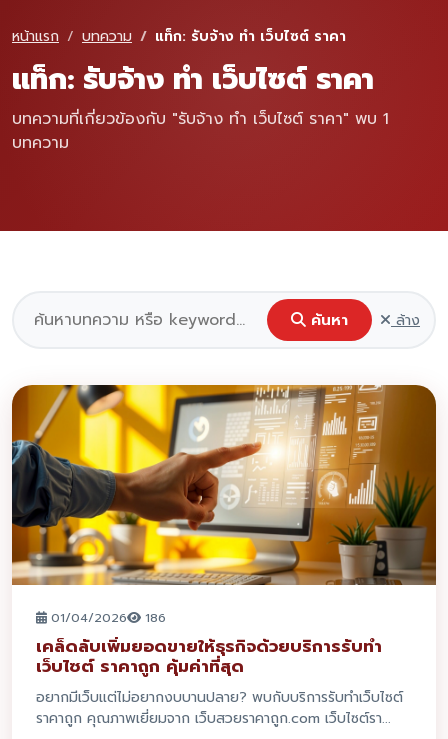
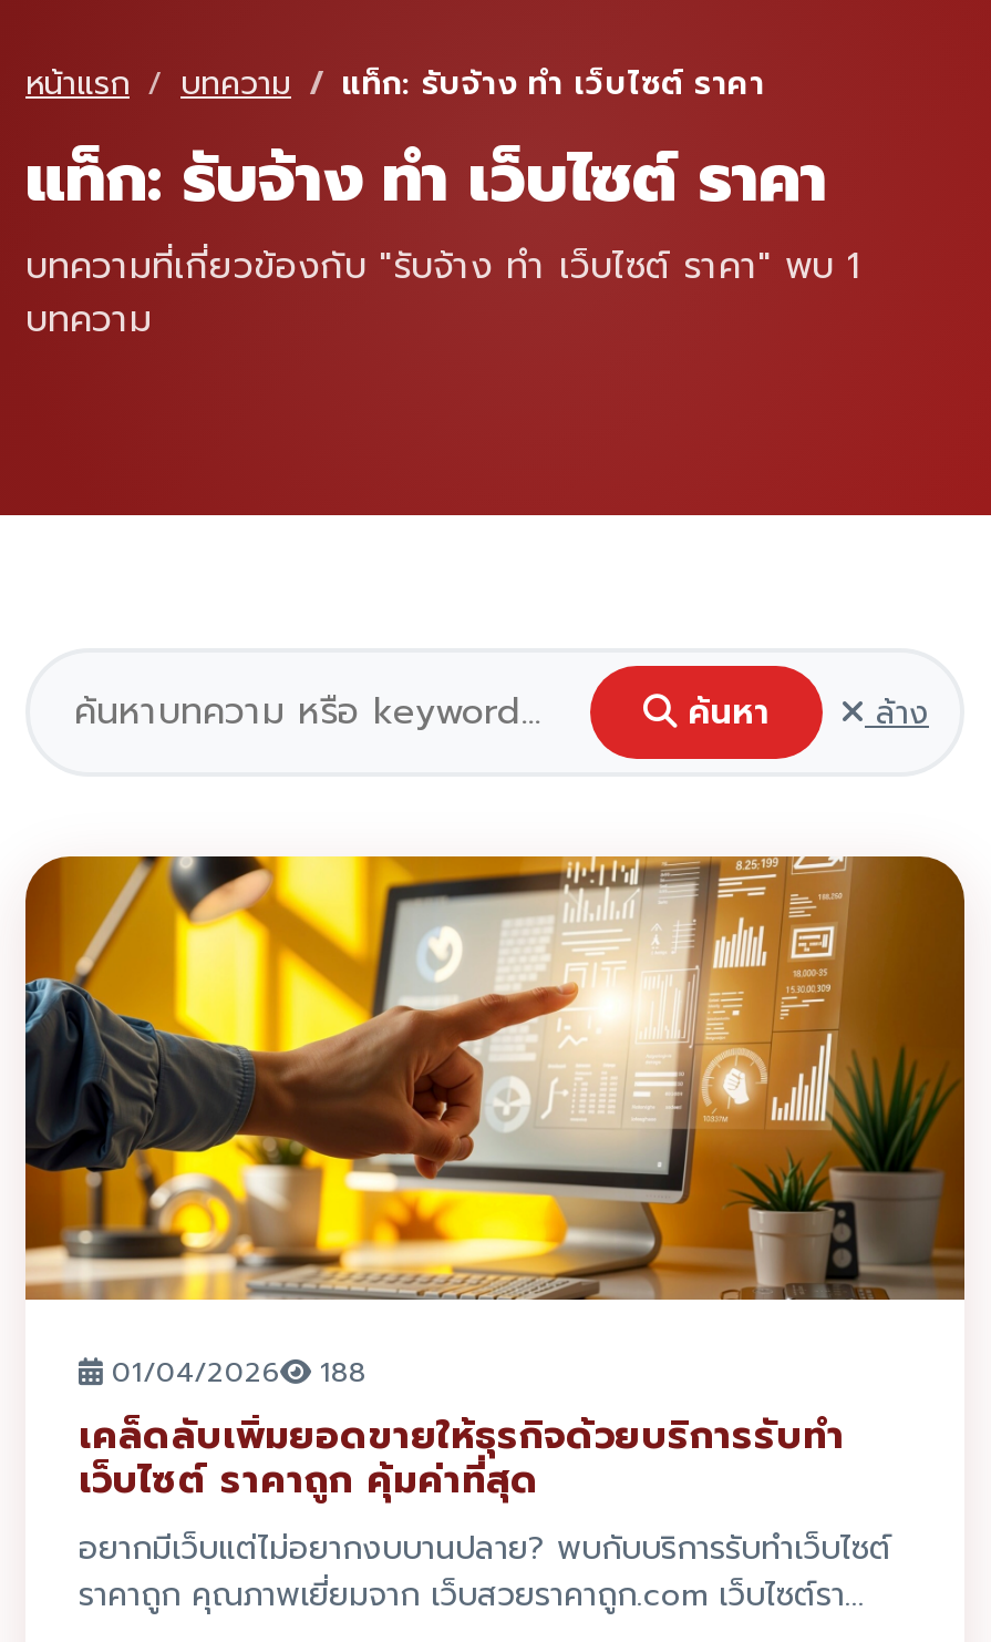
[51,608,166,627] 01/04/2026 186 -> [112,1351,367,1393] 01/04/2026 188

